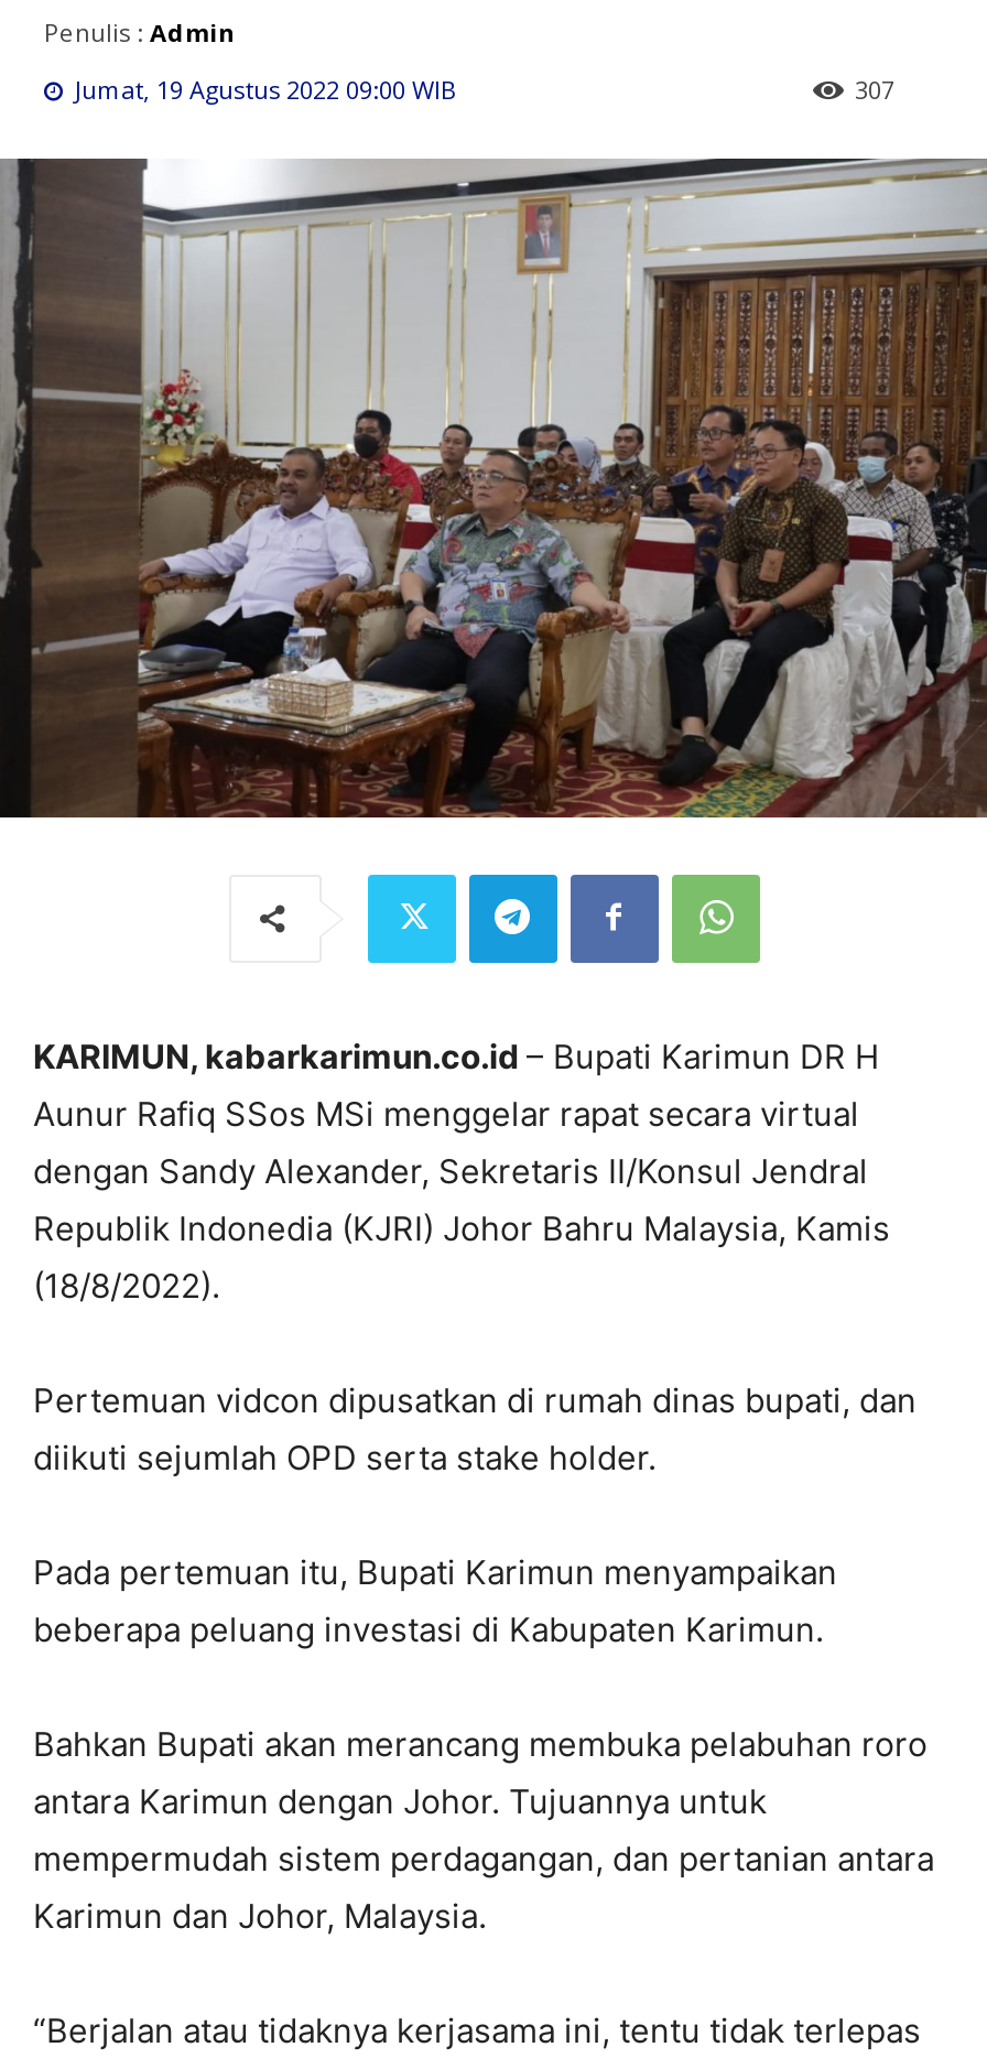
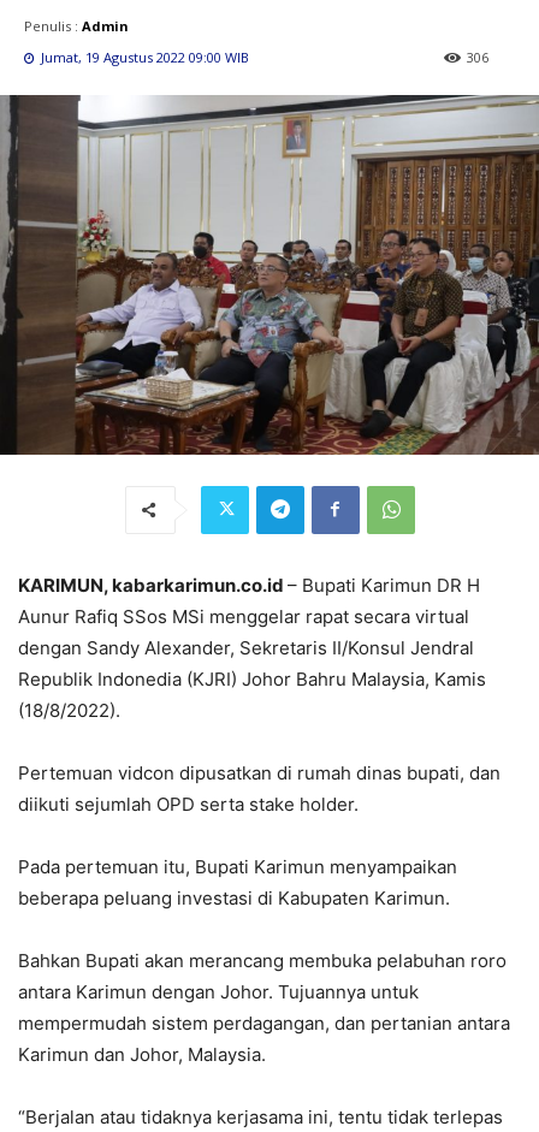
[855,73,894,106] 307 -> [467,48,488,66] 306

